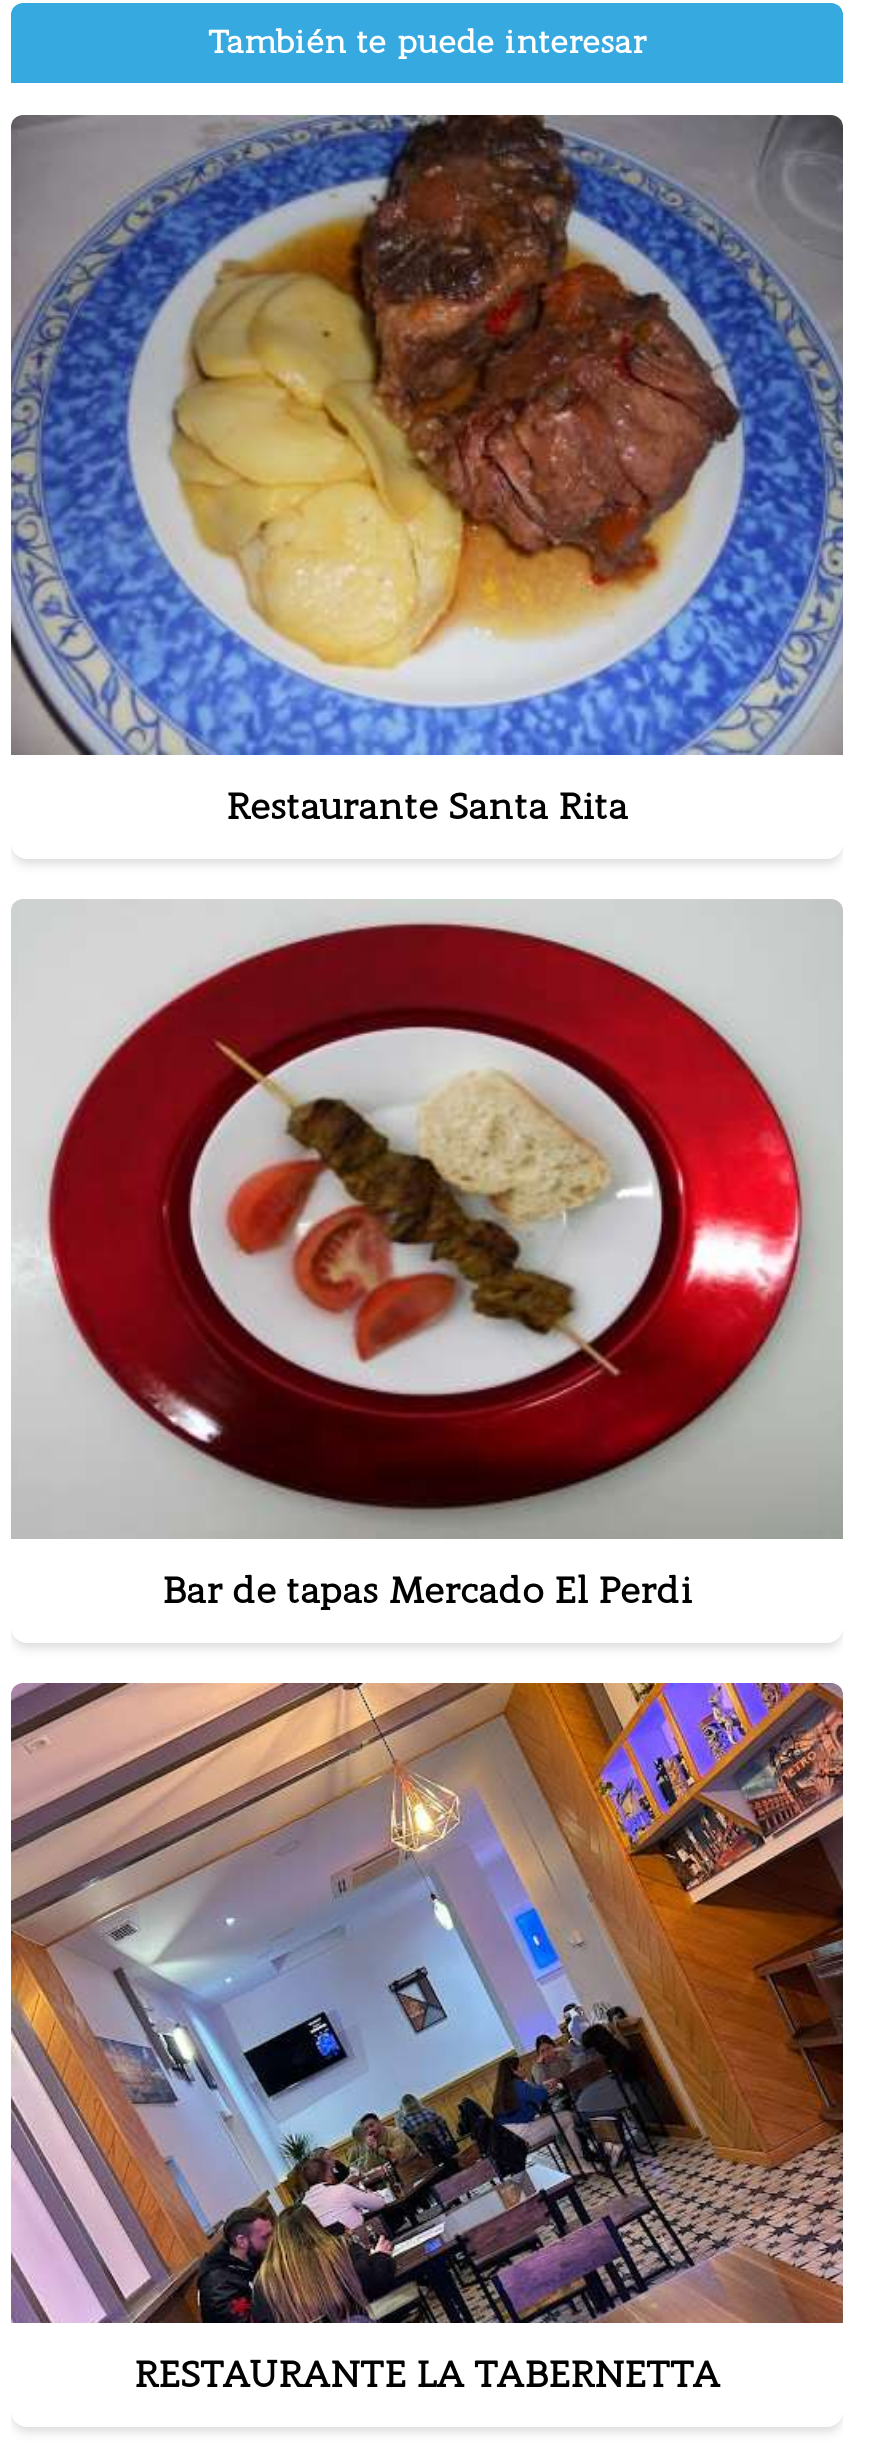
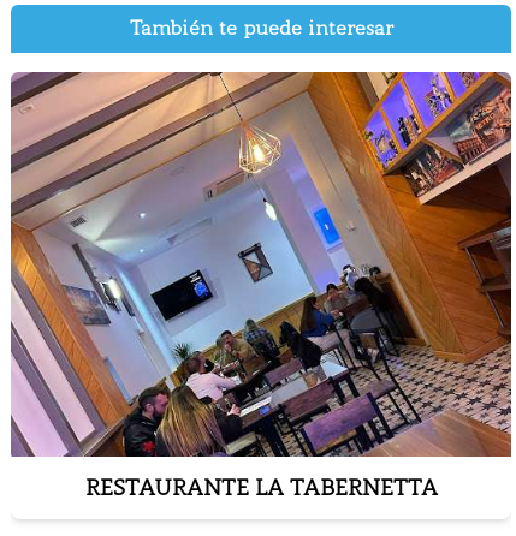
[9,113,845,829] [image] | Restaurante Santa Rita -> none
[11,899,845,1613] [image] | Bar de tapas Mercado El Perdi -> none

